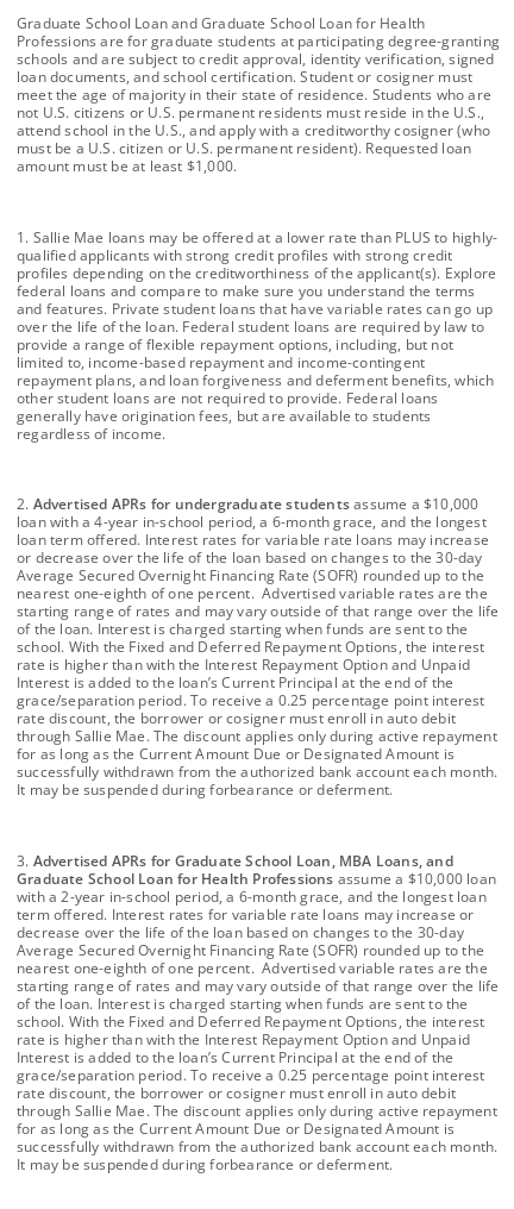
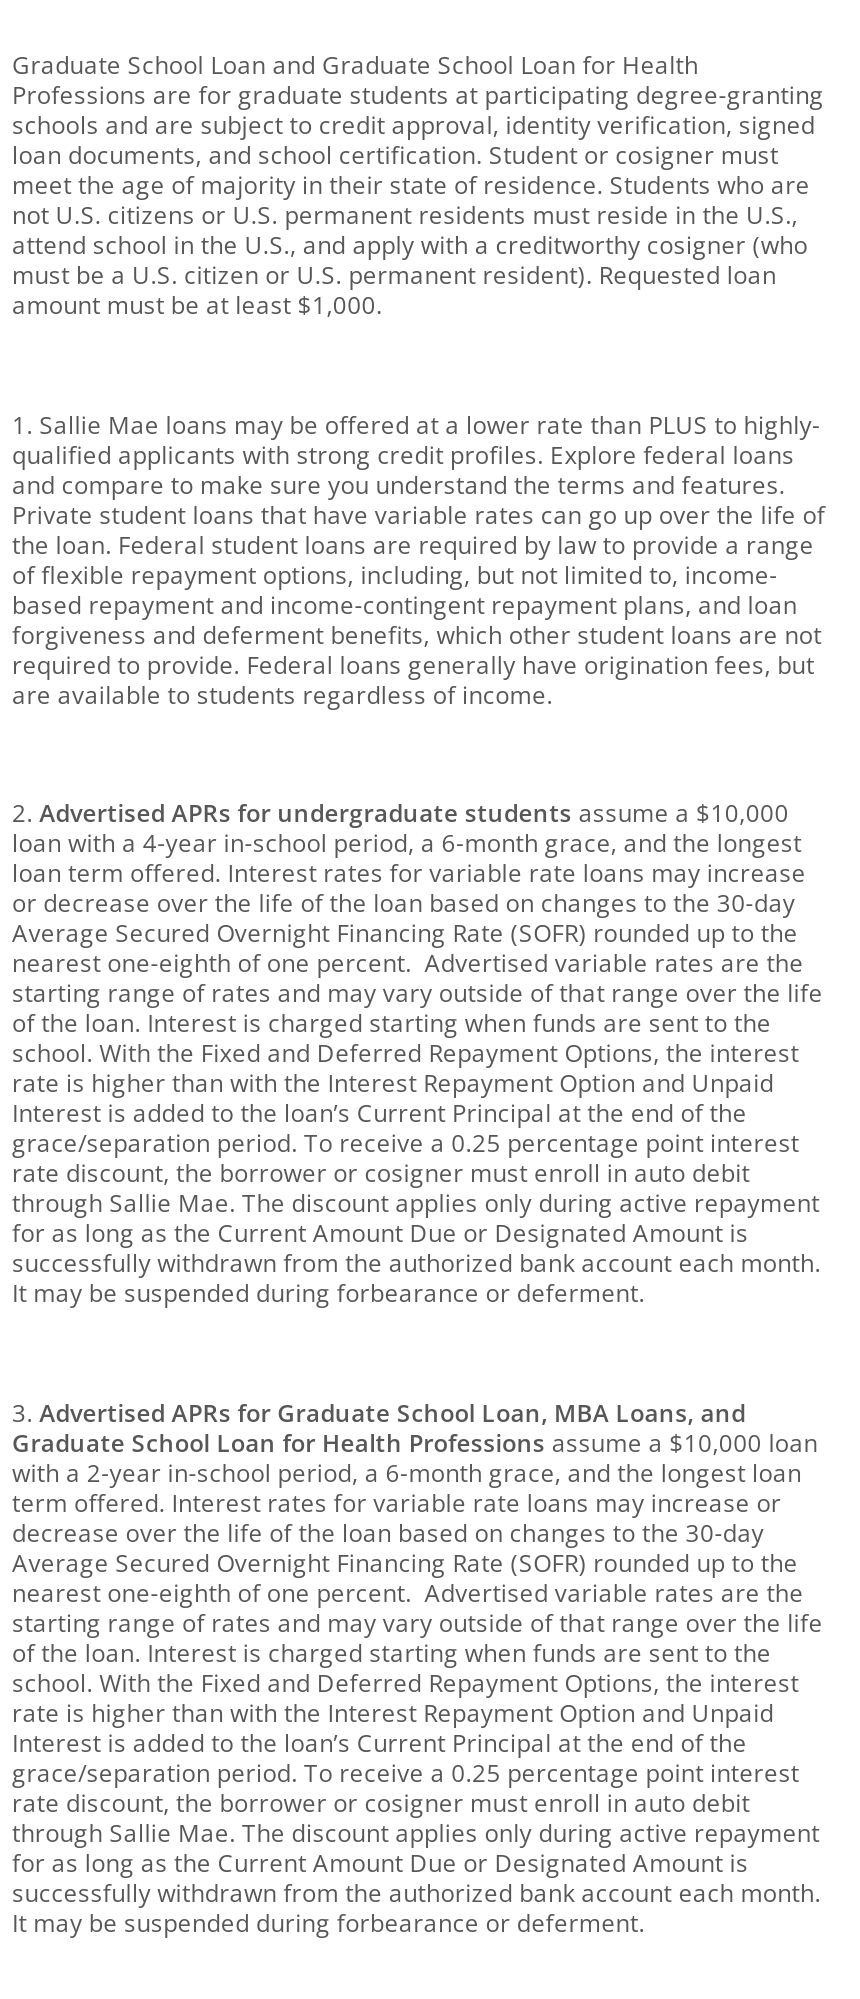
[17,245,496,443] qualified applicants with strong credit profiles with strong credit | profiles depending on the creditworthiness of the applicant(s). Explore | federal loans and compare to make sure you understand the terms | and features. Private student loans that have variable rates can go up | over the life of the loan. Federal student loans are required by law to | provide a range of flexible repayment options, including, but not | limited to, income-based repayment and income-contingent | repayment plans, and loan forgiveness and deferment benefits, which | other student loans are not required to provide. Federal loans | generally have origination fees, but are available to students | regardless of income. -> [12,437,825,711] qualified applicants with strong credit profiles. Explore federal loans | and compare to make sure you understand the terms and features. | Private student loans that have variable rates can go up over the life of | the loan. Federal student loans are required by law to provide a range | of flexible repayment options, including, but not limited to, income- | based repayment and income-contingent repayment plans, and loan | forgiveness and deferment benefits, which other student loans are not | required to provide. Federal loans generally have origination fees, but | are available to students regardless of income.

